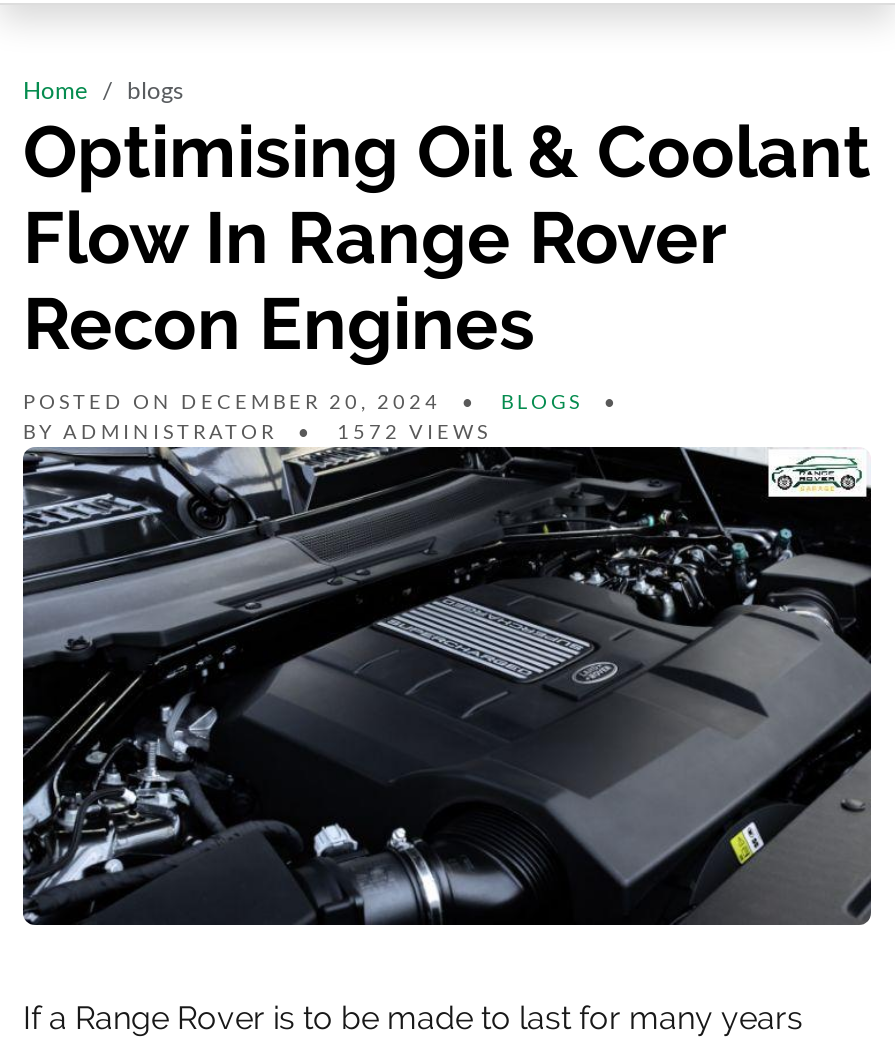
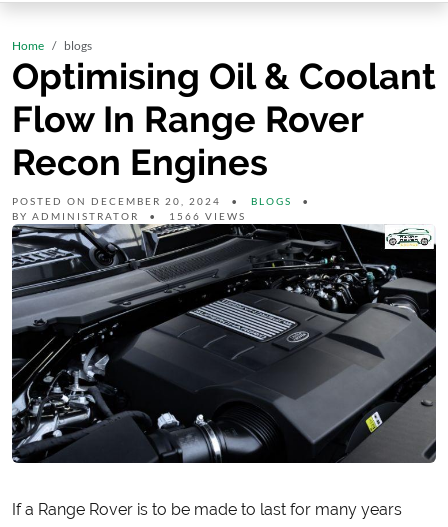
[337,419,491,443] 1572 VIEWS -> [169,210,246,222] 1566 VIEWS

